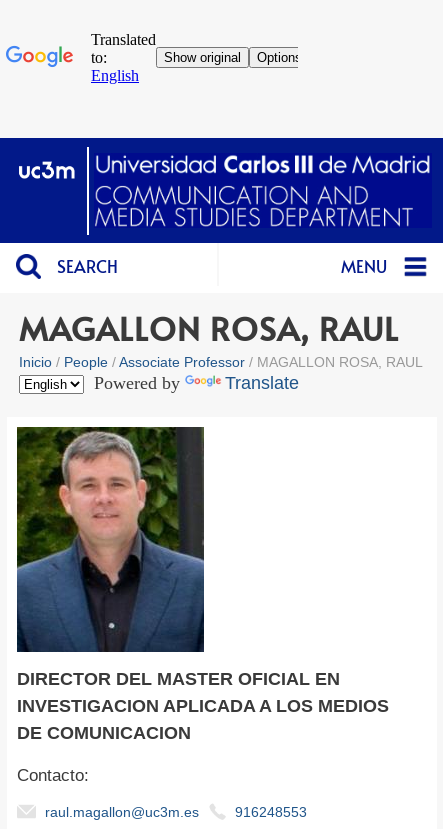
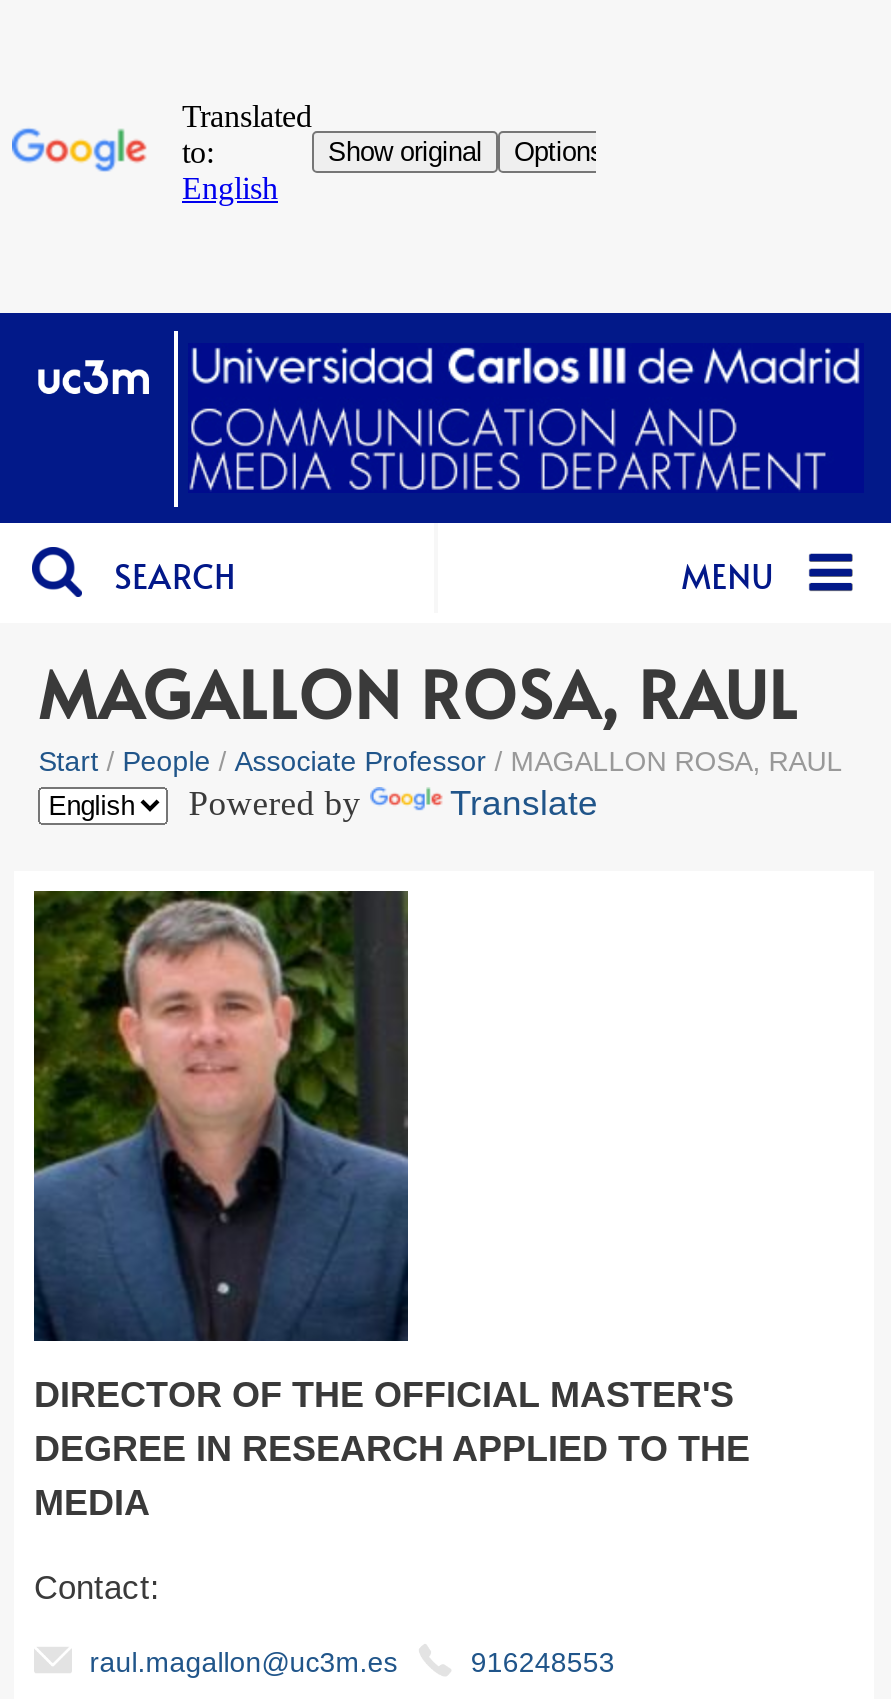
[19,353,52,369] Inicio -> [39,744,99,776] Start
[17,669,389,743] DIRECTOR DEL MASTER OFICIAL EN | INVESTIGACION APLICADA A LOS MEDIOS | DE COMUNICACION -> [34,1374,750,1522] DIRECTOR OF THE OFFICIAL MASTER'S | DEGREE IN RESEARCH APPLIED TO THE | MEDIA
[17,766,89,785] Contacto: -> [34,1570,160,1608] Contact:

